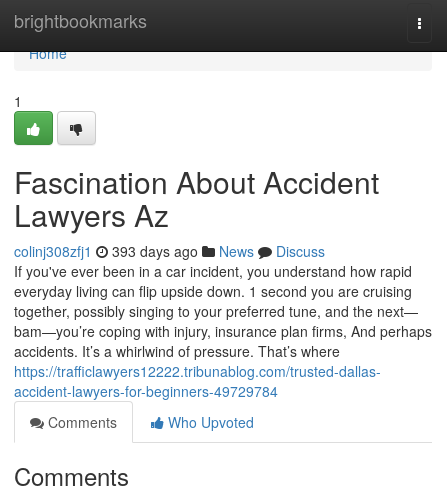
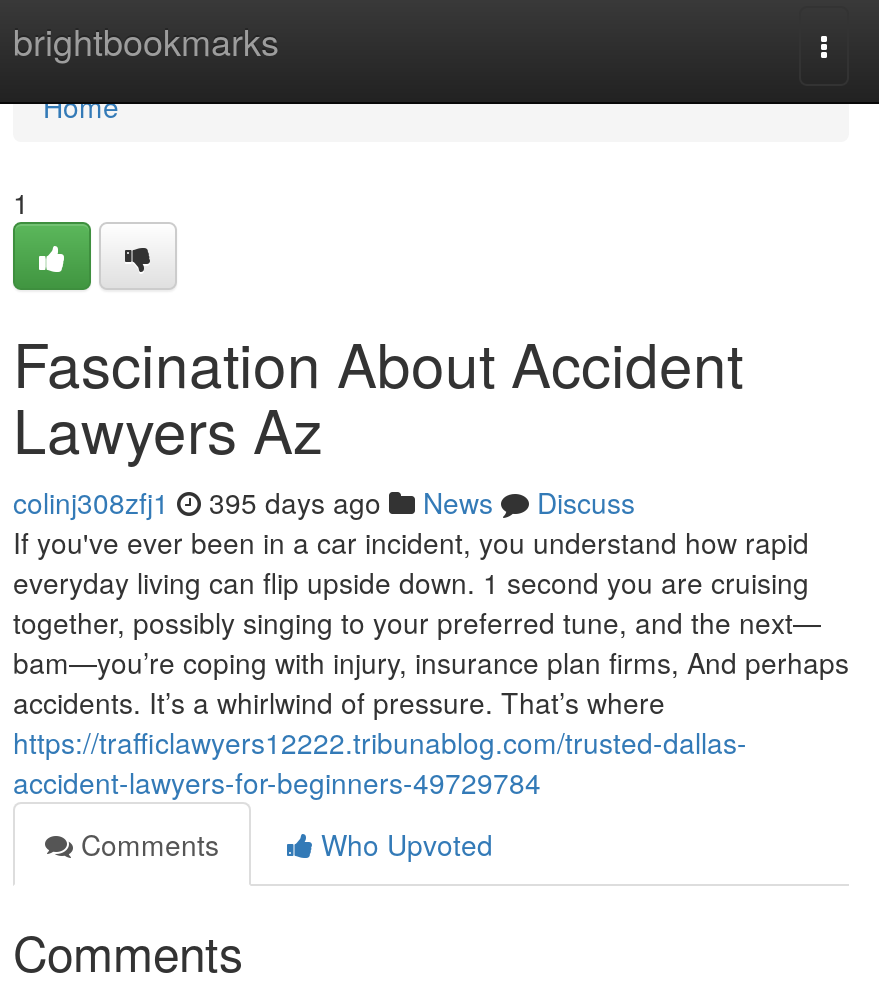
[14,241,325,261] colinj308zfj1 393 days ago News Discuss -> [13,482,635,522] colinj308zfj1 395 days ago News Discuss

